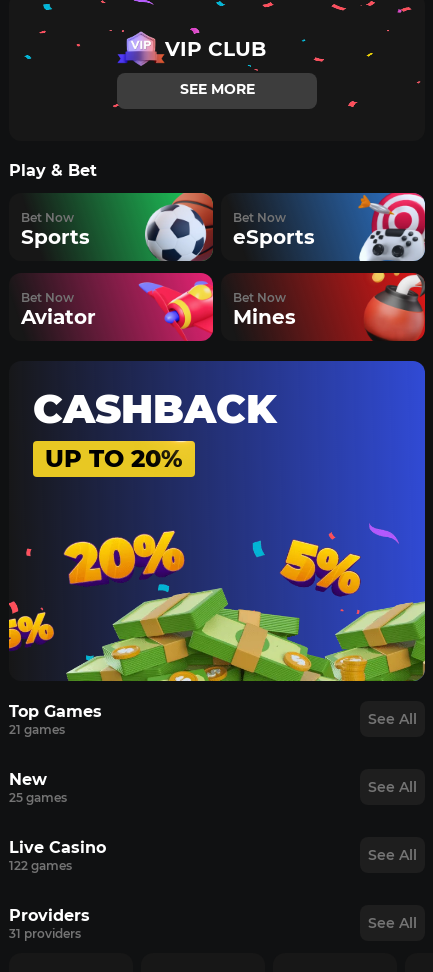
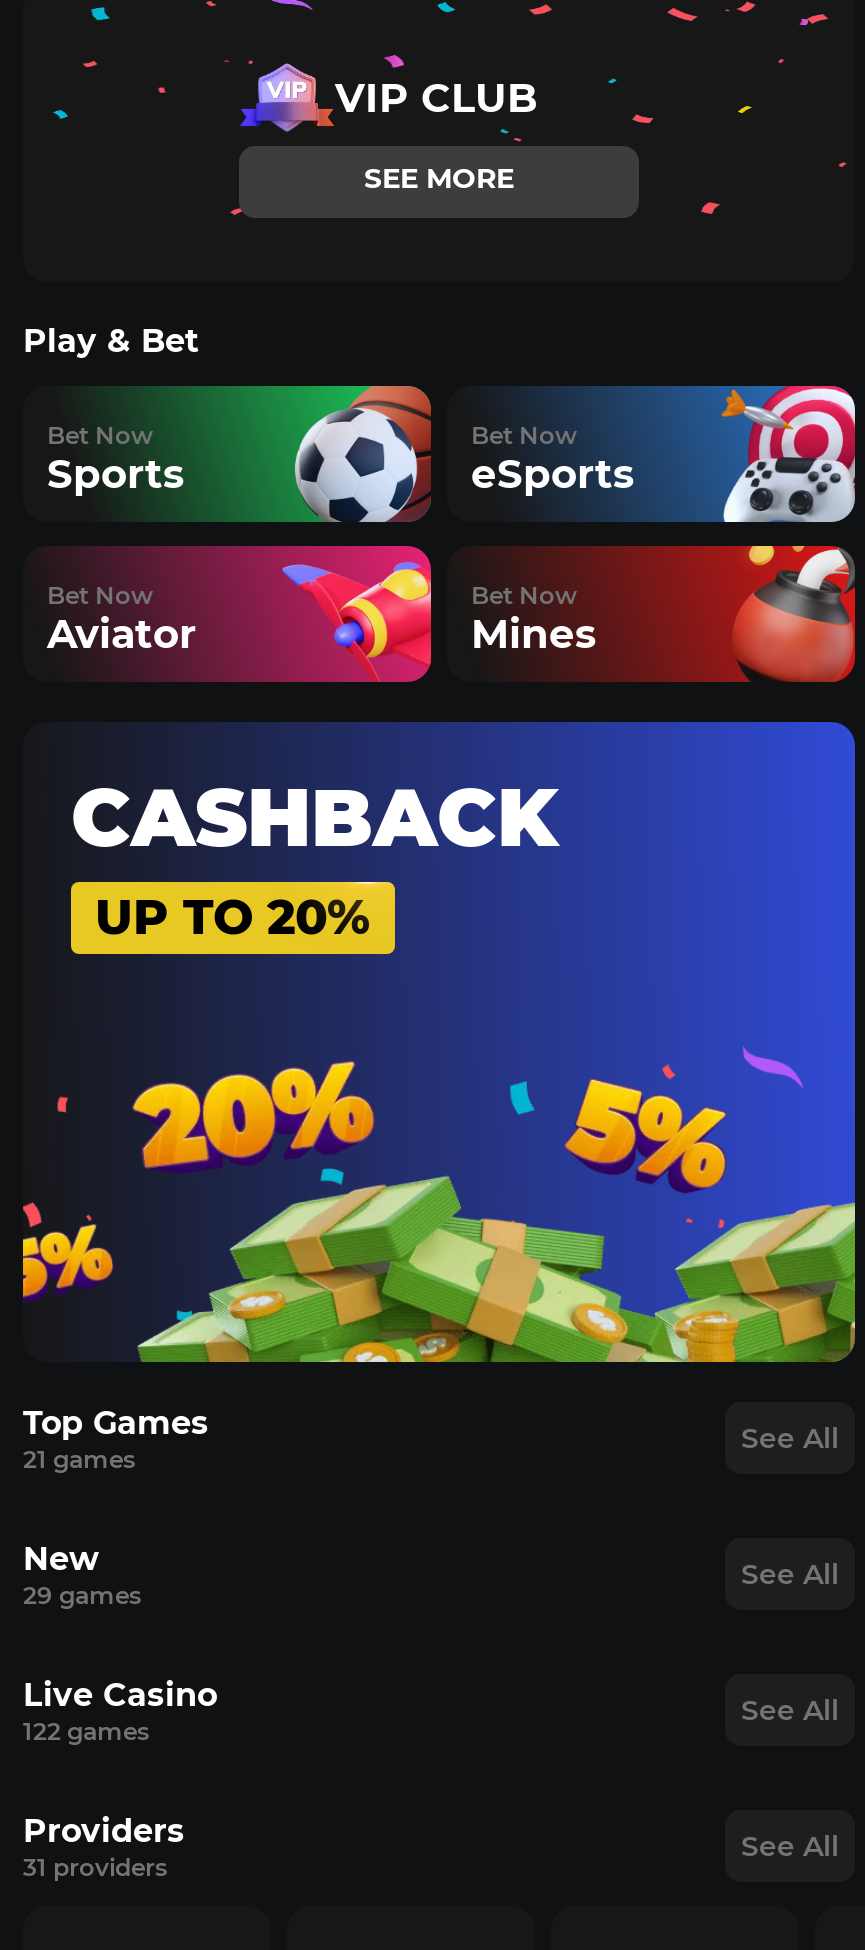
[9,789,67,804] 25 games -> [23,1579,141,1609] 29 games

